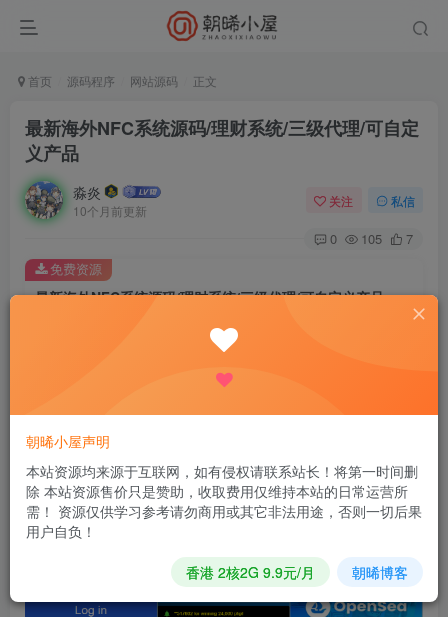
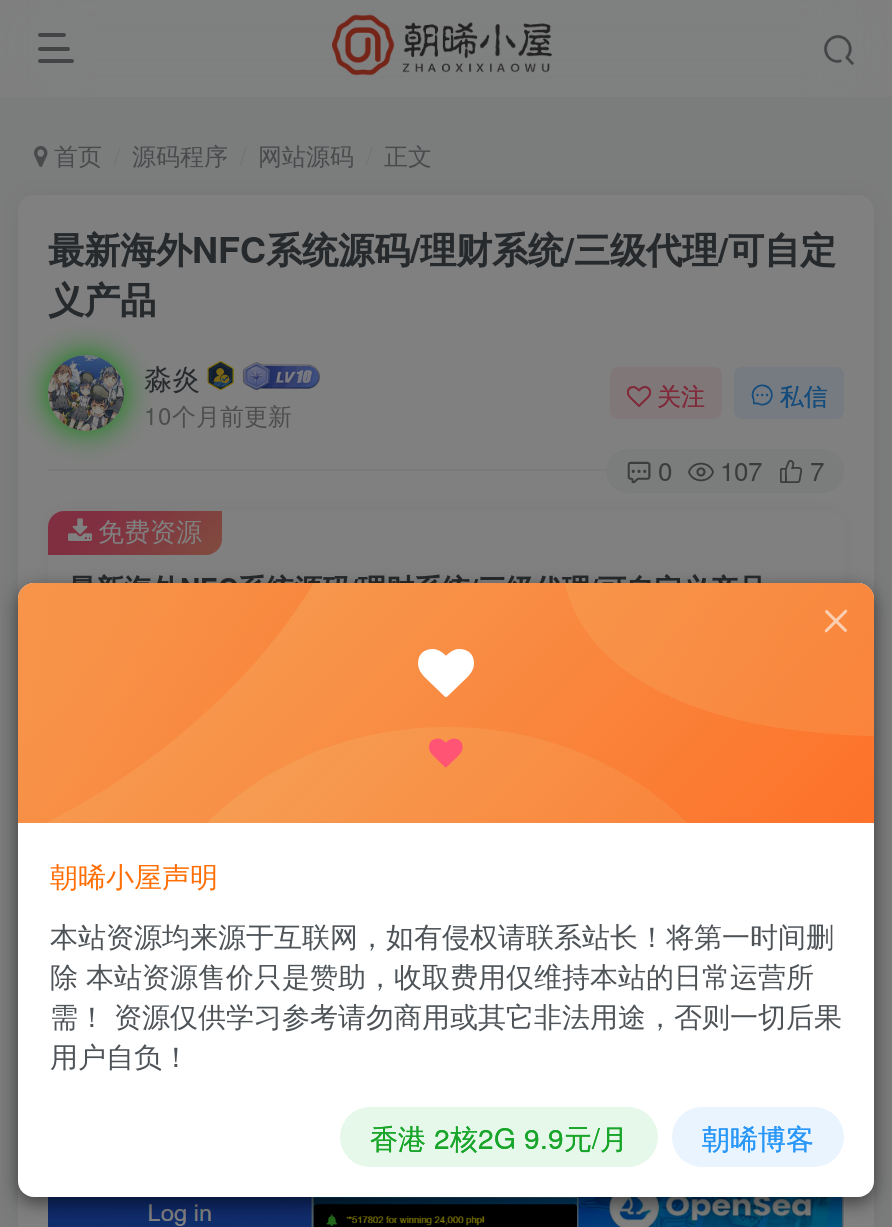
[330,229,413,248] 0 105 7 -> [658,451,824,489] 0 107 7

